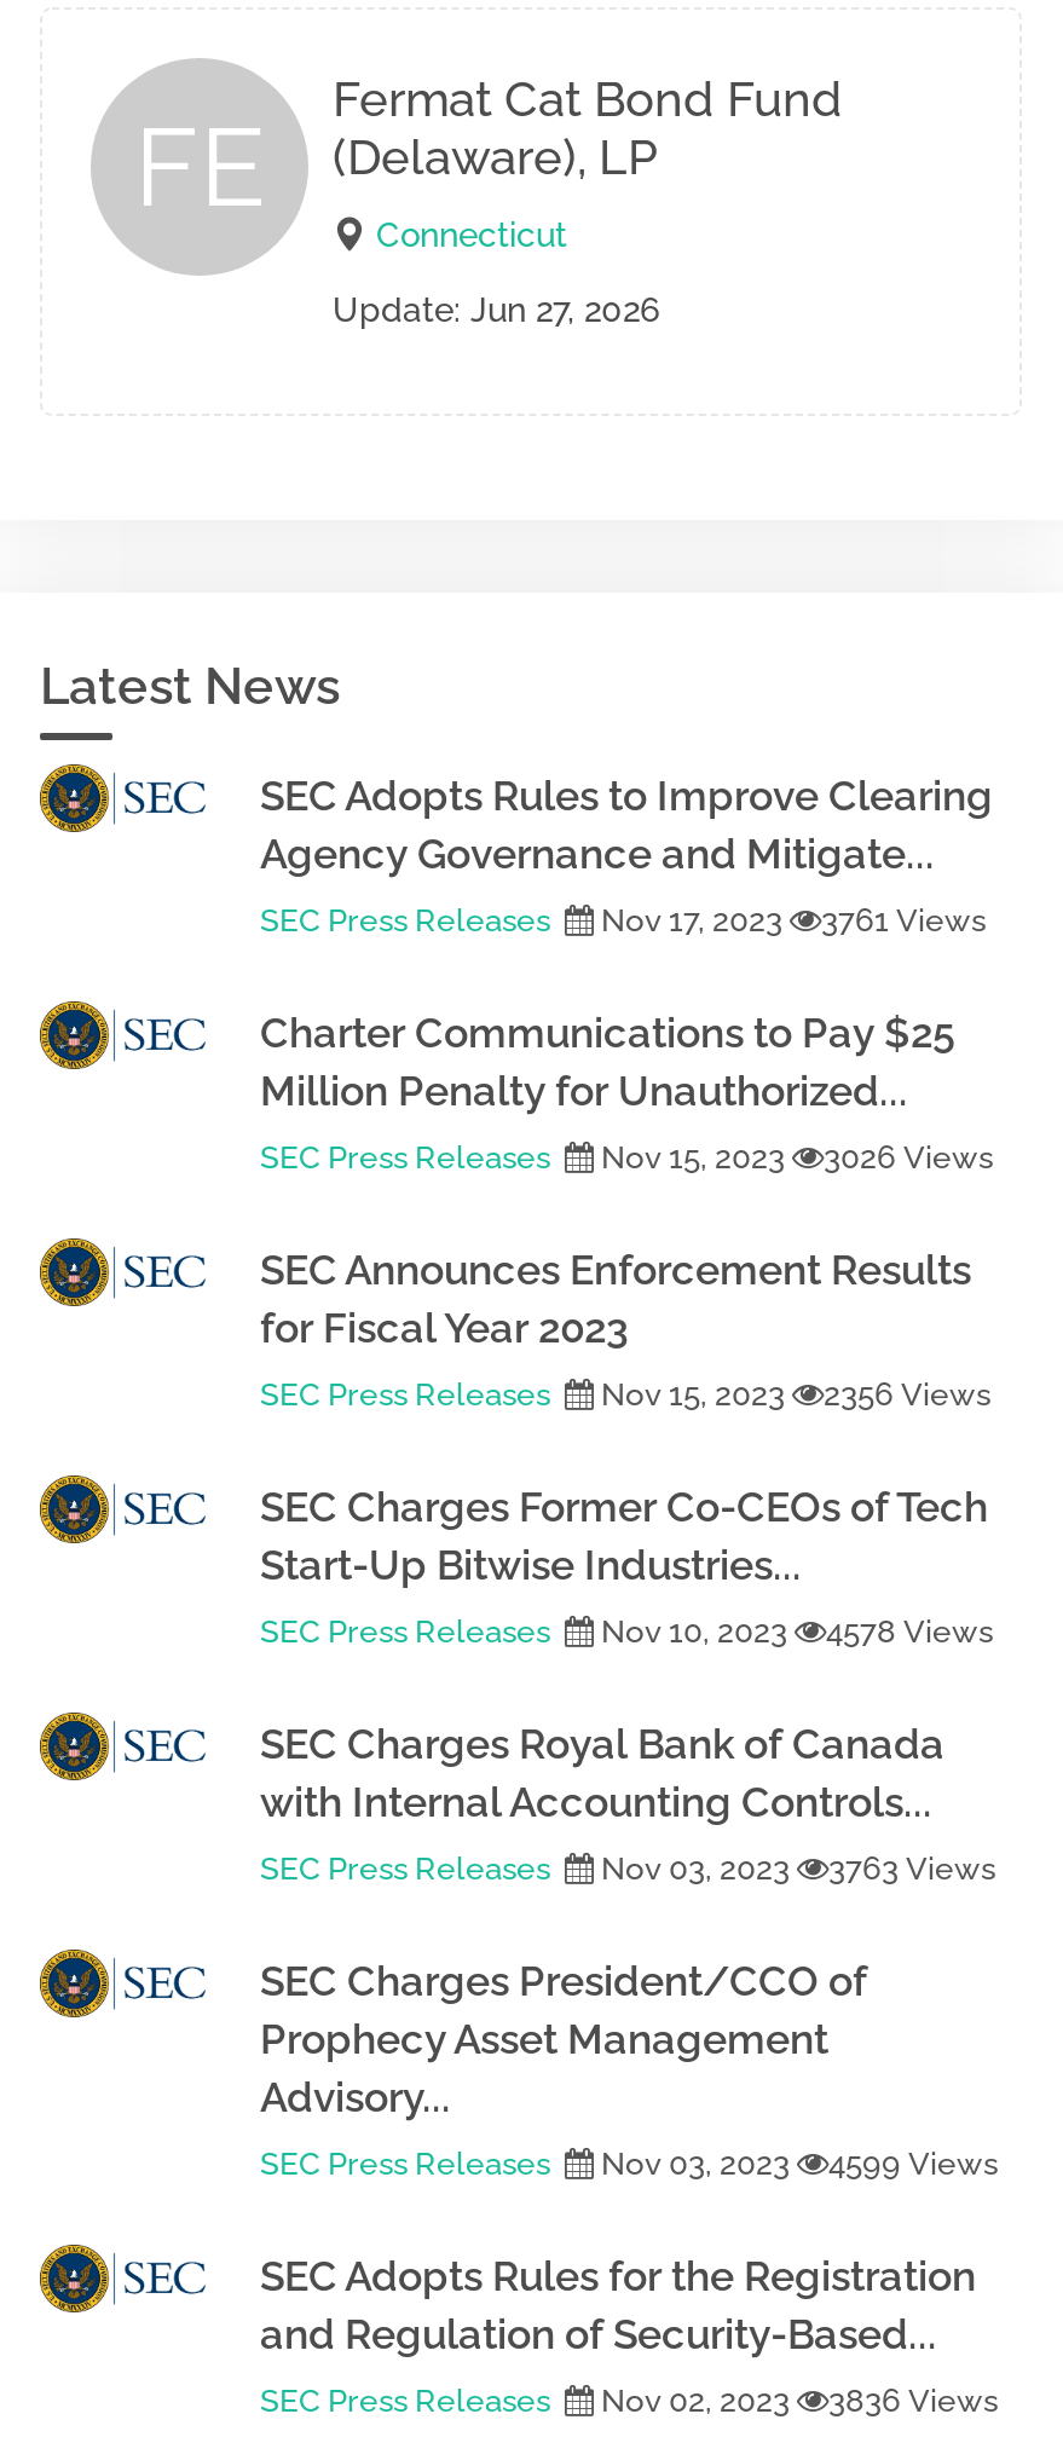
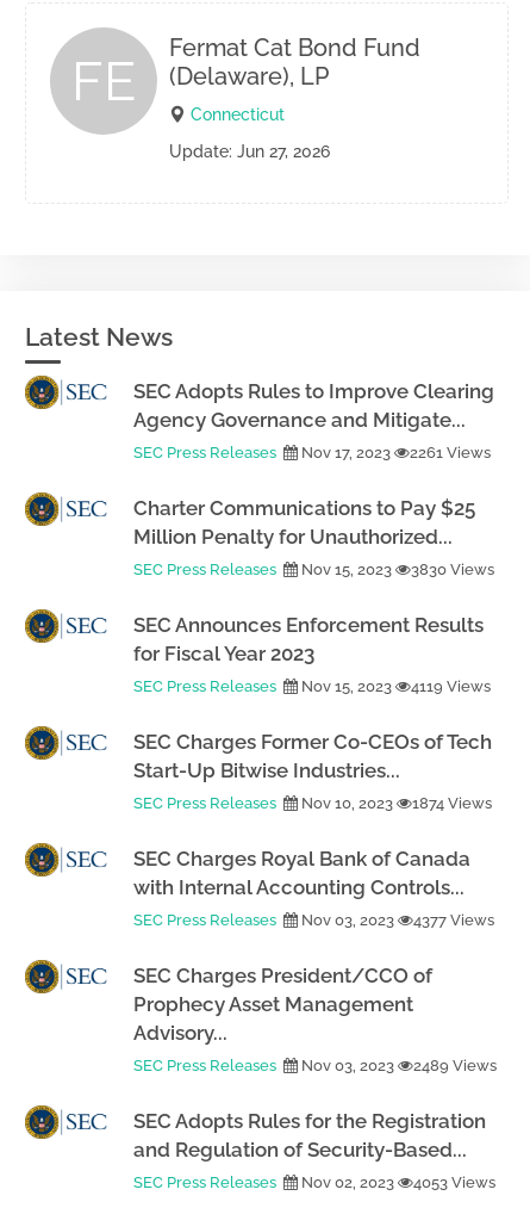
[260,902,986,939] SEC Press Releases Nov 17, 2023 3761 Views -> [133,444,491,461] SEC Press Releases Nov 17, 2023 2261 Views
[260,1139,993,1176] SEC Press Releases Nov 15, 2023 3026 Views -> [133,560,494,578] SEC Press Releases Nov 15, 2023 3830 Views
[260,1376,990,1413] SEC Press Releases Nov 15, 2023 2356 Views -> [133,677,491,695] SEC Press Releases Nov 15, 2023 4119 Views
[260,1613,993,1650] SEC Press Releases Nov 10, 2023 4578 Views -> [133,794,492,812] SEC Press Releases Nov 10, 2023 1874 Views
[260,1850,995,1887] SEC Press Releases Nov 03, 2023 3763 Views -> [133,911,494,929] SEC Press Releases Nov 03, 2023 4377 Views
[260,2146,998,2182] SEC Press Releases Nov 03, 2023 4599 Views -> [133,1057,497,1074] SEC Press Releases Nov 03, 2023 2489 Views
[260,2383,998,2419] SEC Press Releases Nov 02, 2023 3836 Views -> [133,1173,495,1191] SEC Press Releases Nov 02, 2023 4053 Views

